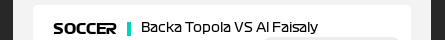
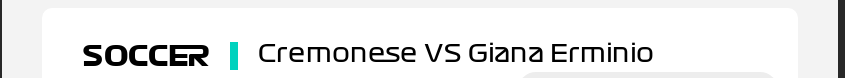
[141,22,318,34] Backa Topola VS Al Faisaly -> [258,42,654,66] Cremonese VS Giana Erminio

